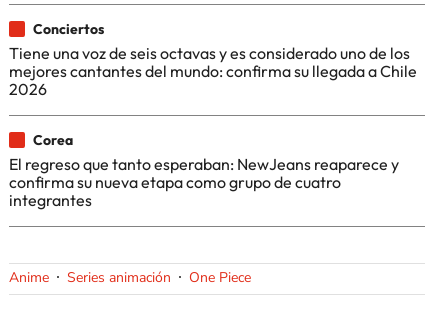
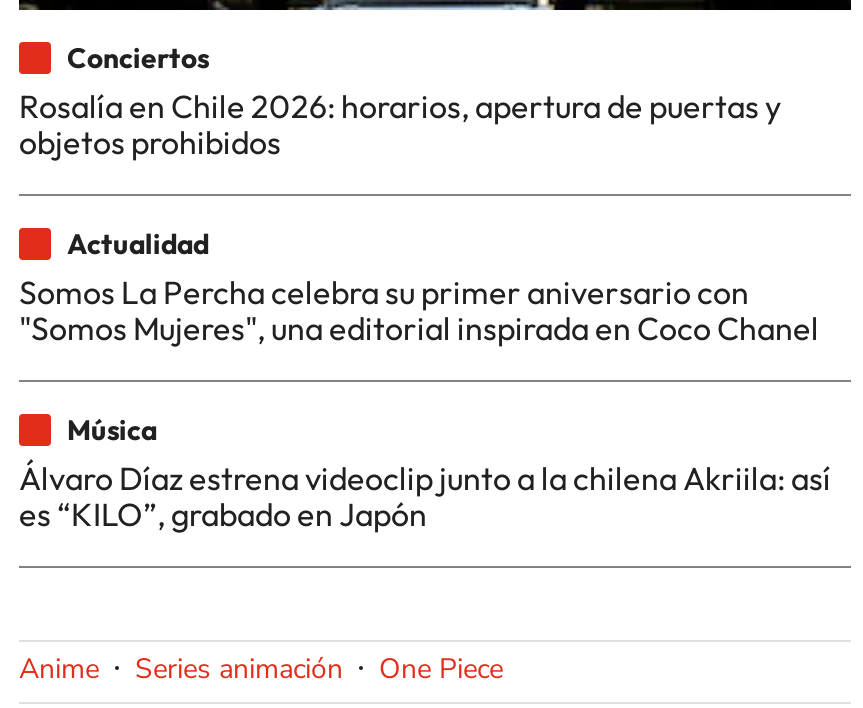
[9,43,417,210] Tiene una voz de seis octavas y es considerado uno de los | mejores cantantes del mundo: confirma su llegada a Chile | 2026 | Corea | El regreso que tanto esperaban: NewJeans reaparece y | confirma su nueva etapa como grupo de cuatro | integrantes -> [19,85,831,533] Rosalía en Chile 2026: horarios, apertura de puertas y | objetos prohibidos | Actualidad | Somos La Percha celebra su primer aniversario con | "Somos Mujeres", una editorial inspirada en Coco Chanel | Música | Álvaro Díaz estrena videoclip junto a la chilena Akriila: así | es “KILO”, grabado en Japón

